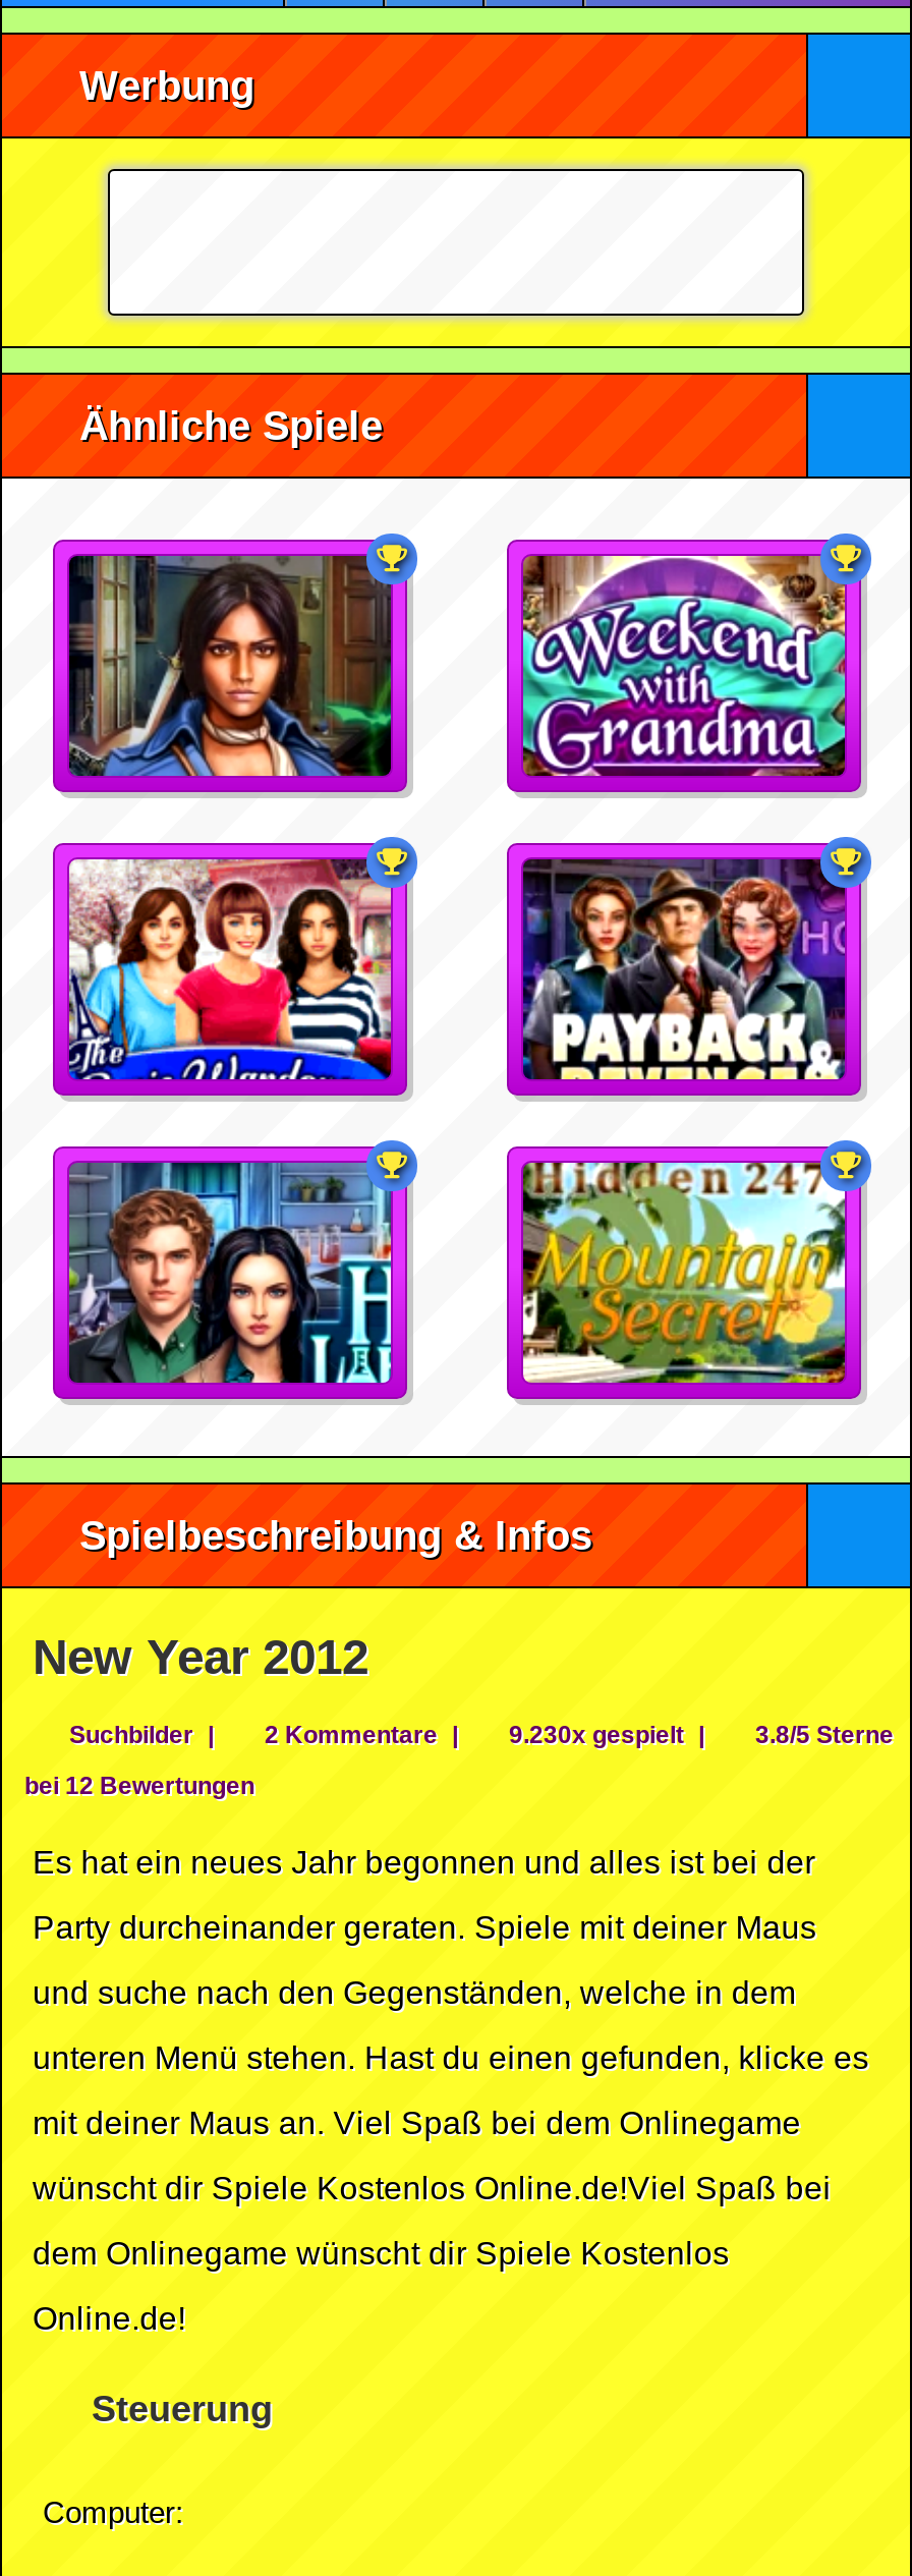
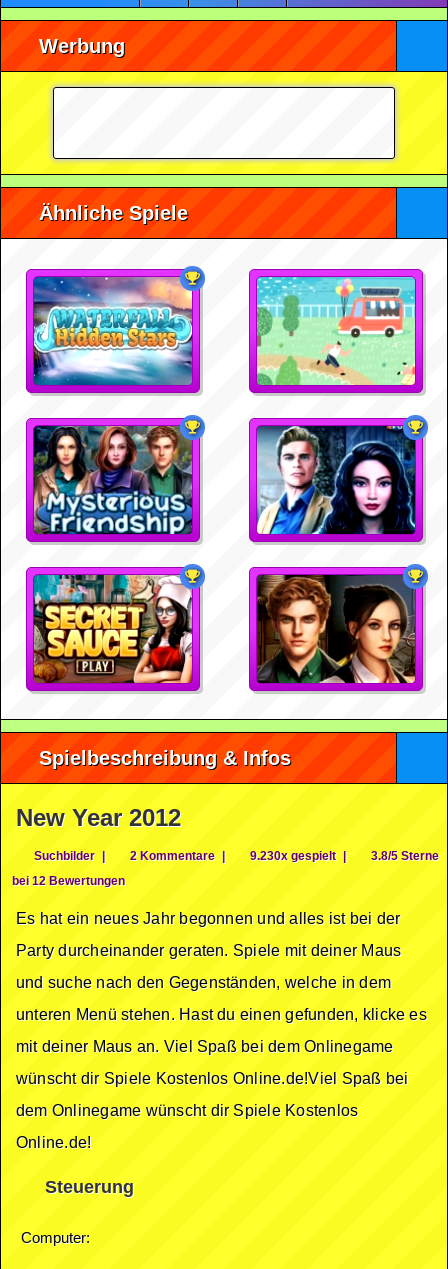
[521,531,873,778] [image] -> [256,266,428,386] [image]
[67,554,393,778] [image] -> [33,276,193,386] [image]
[67,857,393,1081] [image] -> [33,425,193,535] [image]
[521,857,847,1081] [image] -> [256,425,416,535] [image]
[67,1161,393,1385] [image] -> [33,574,193,684] [image]
[521,1161,847,1385] [image] -> [256,574,416,684] [image]

